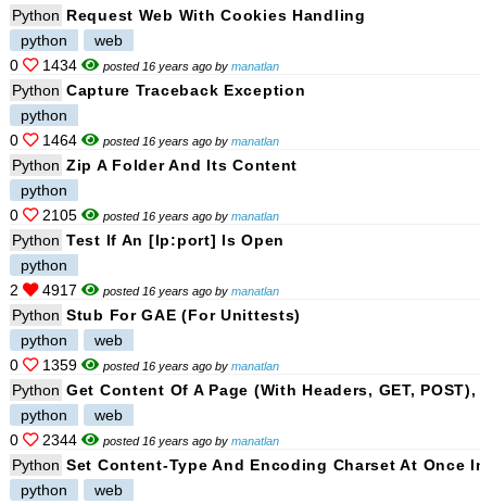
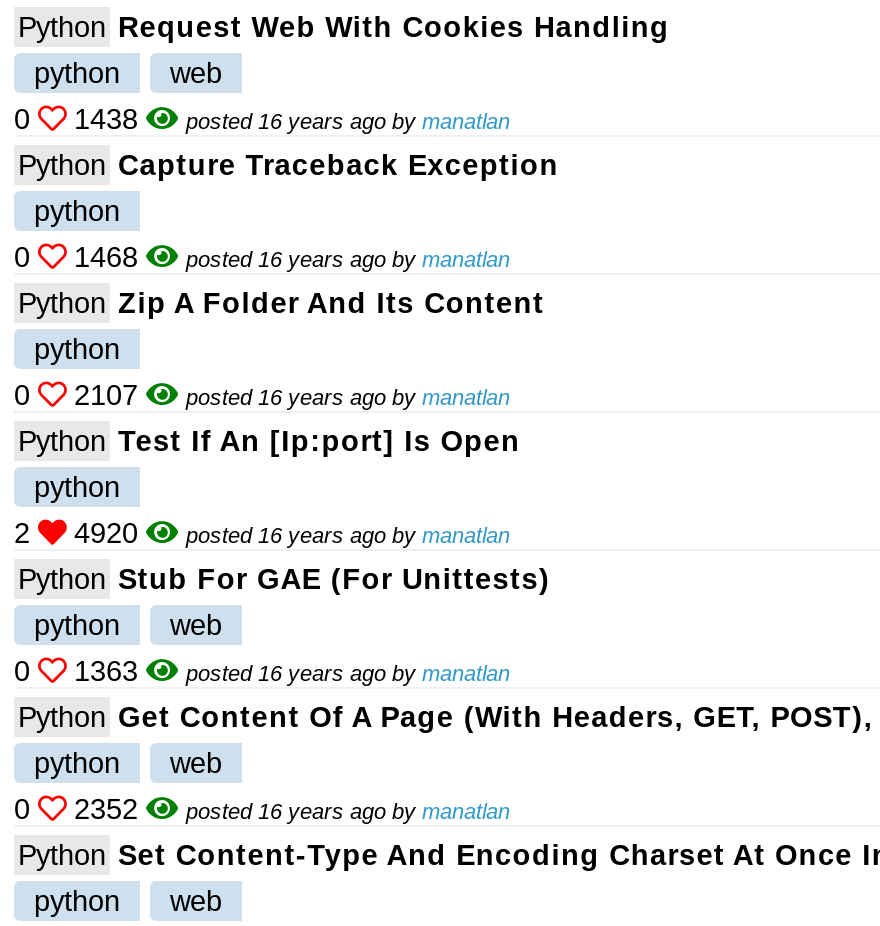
[10,56,279,73] 0 1434 posted 16 years ago by manatlan -> [14,102,510,134] 0 1438 posted 16 years ago by manatlan
[10,131,279,148] 0 1464 posted 16 years ago by manatlan -> [14,240,510,272] 0 1468 posted 16 years ago by manatlan
[10,206,279,223] 0 2105 posted 16 years ago by manatlan -> [14,378,510,410] 0 2107 posted 16 years ago by manatlan
[10,281,279,298] 2 4917 posted 16 years ago by manatlan -> [14,516,510,548] 2 4920 posted 16 years ago by manatlan
[10,356,279,373] 0 1359 posted 16 years ago by manatlan -> [14,654,510,686] 0 1363 posted 16 years ago by manatlan
[10,431,279,448] 0 2344 posted 16 years ago by manatlan -> [14,792,510,824] 0 2352 posted 16 years ago by manatlan

